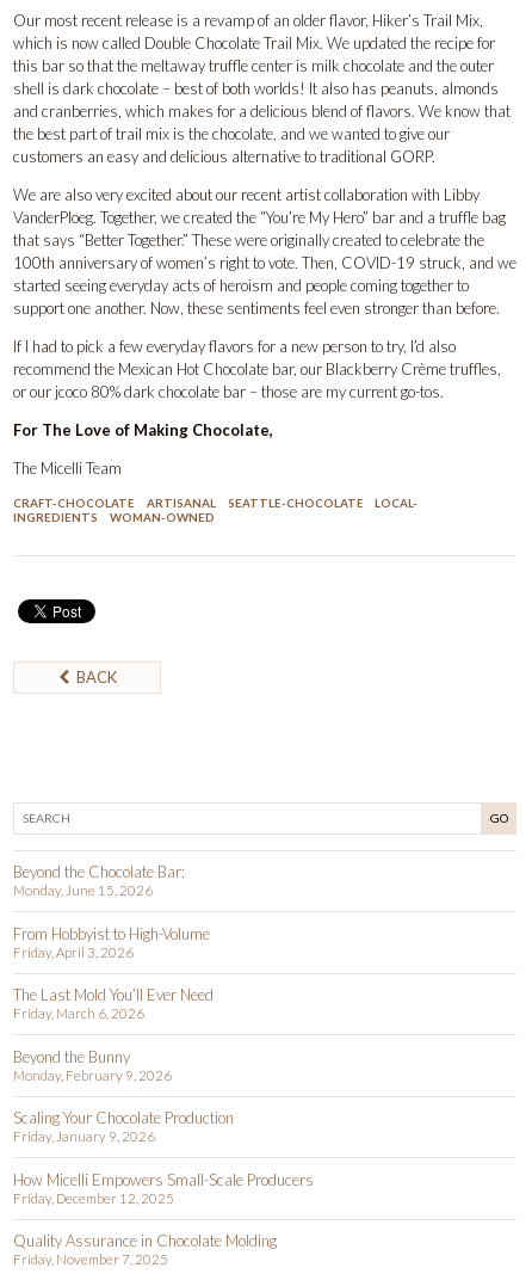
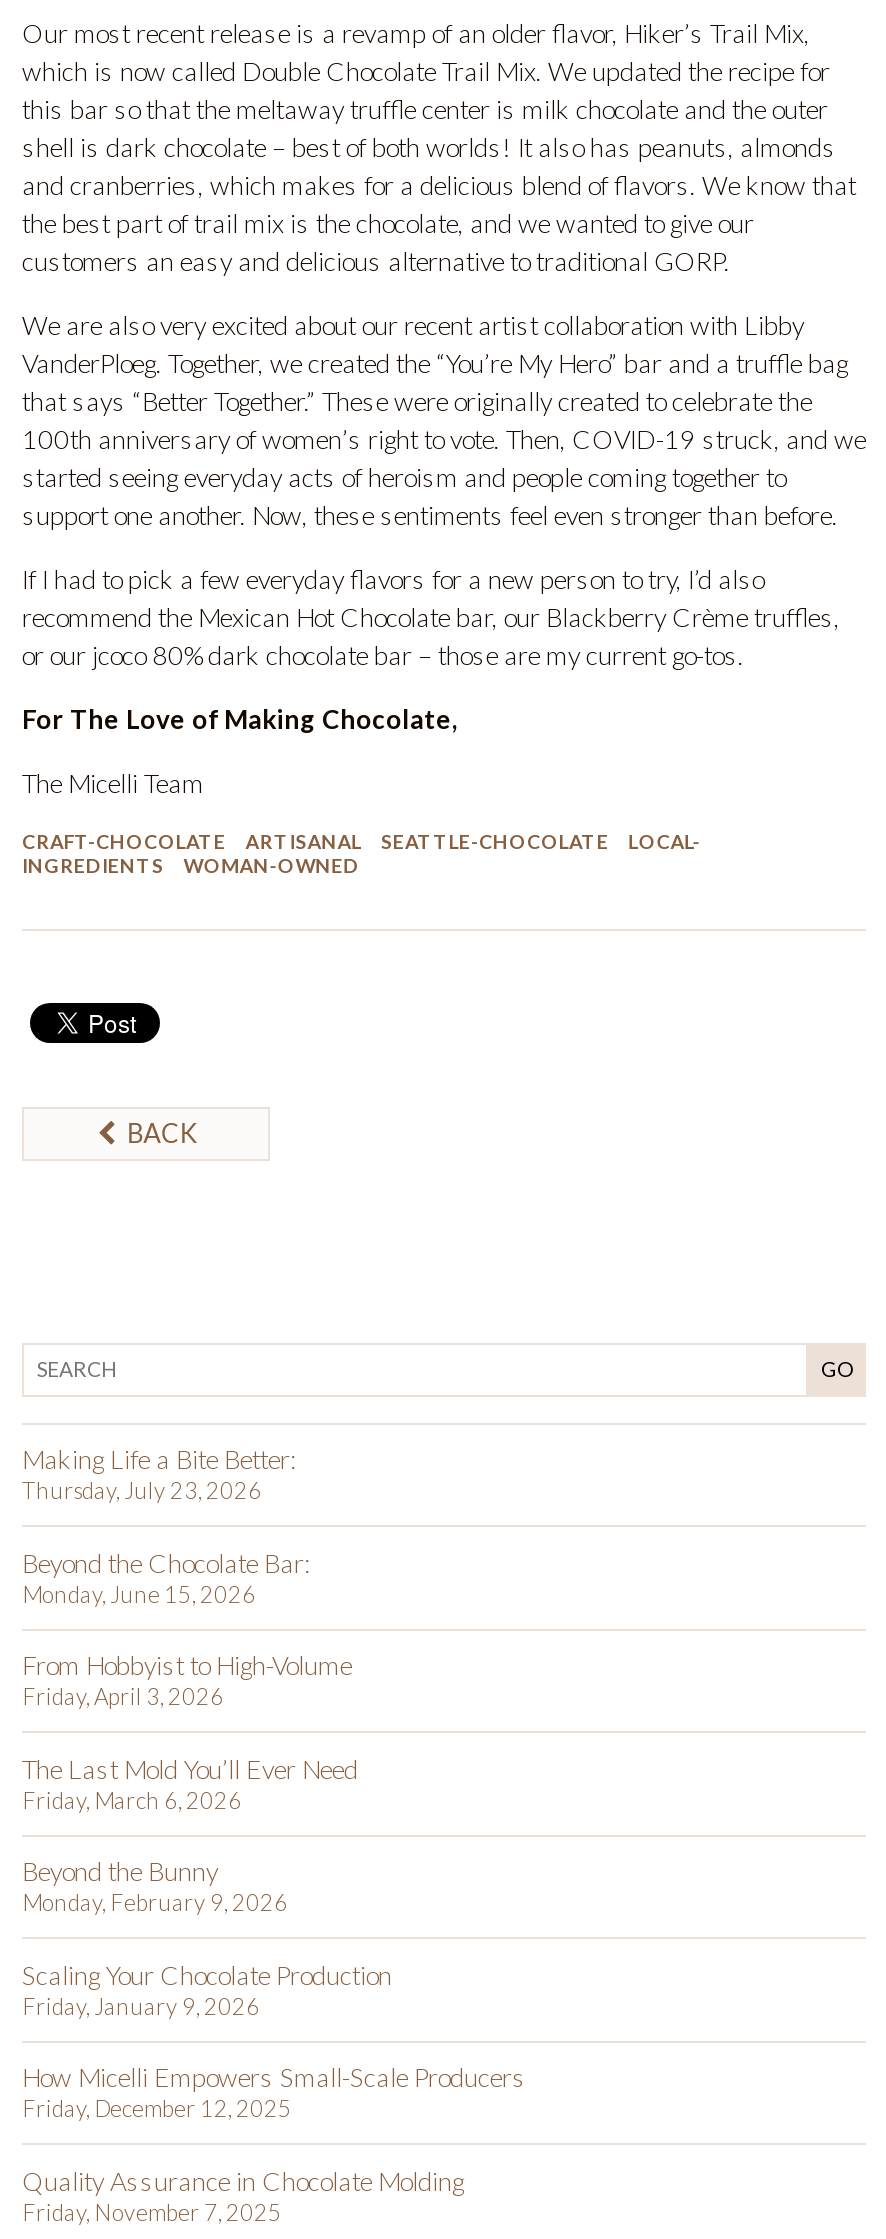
none -> [22,1444,296,1504] Making Life a Bite Better: | Thursday, July 23, 2026

